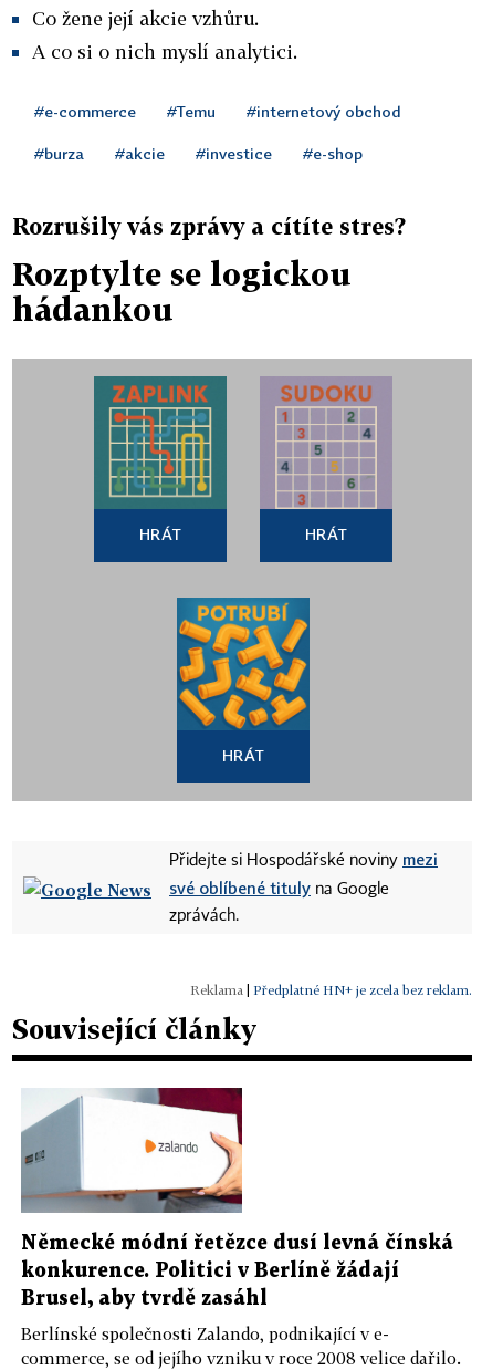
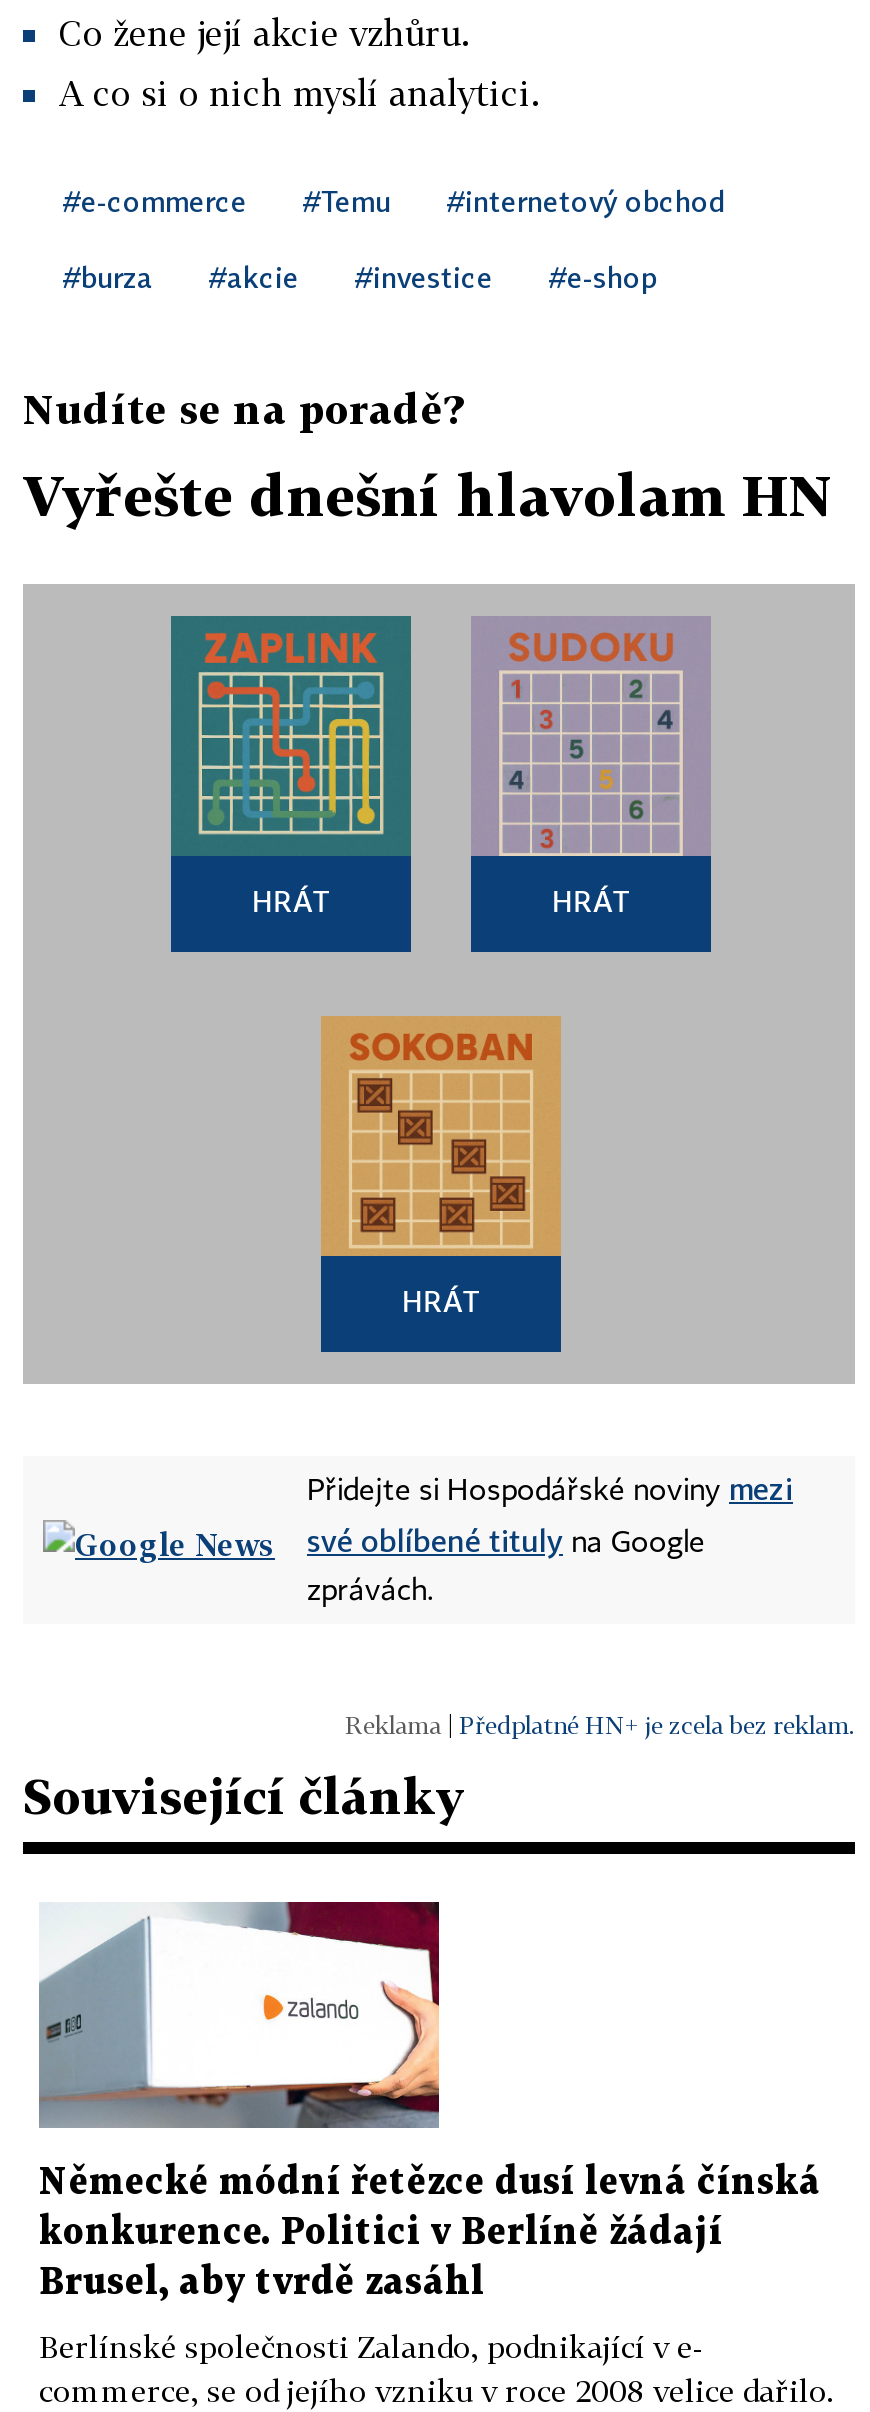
[12,212,406,239] Rozrušily vás zprávy a cítíte stres? -> [23,384,463,432] Nudíte se na poradě?
[12,256,352,328] Rozptylte se logickou | hádankou -> [23,462,833,528] Vyřešte dnešní hlavolam HN
[176,596,311,730] [image] -> [321,1016,561,1258] [image]

